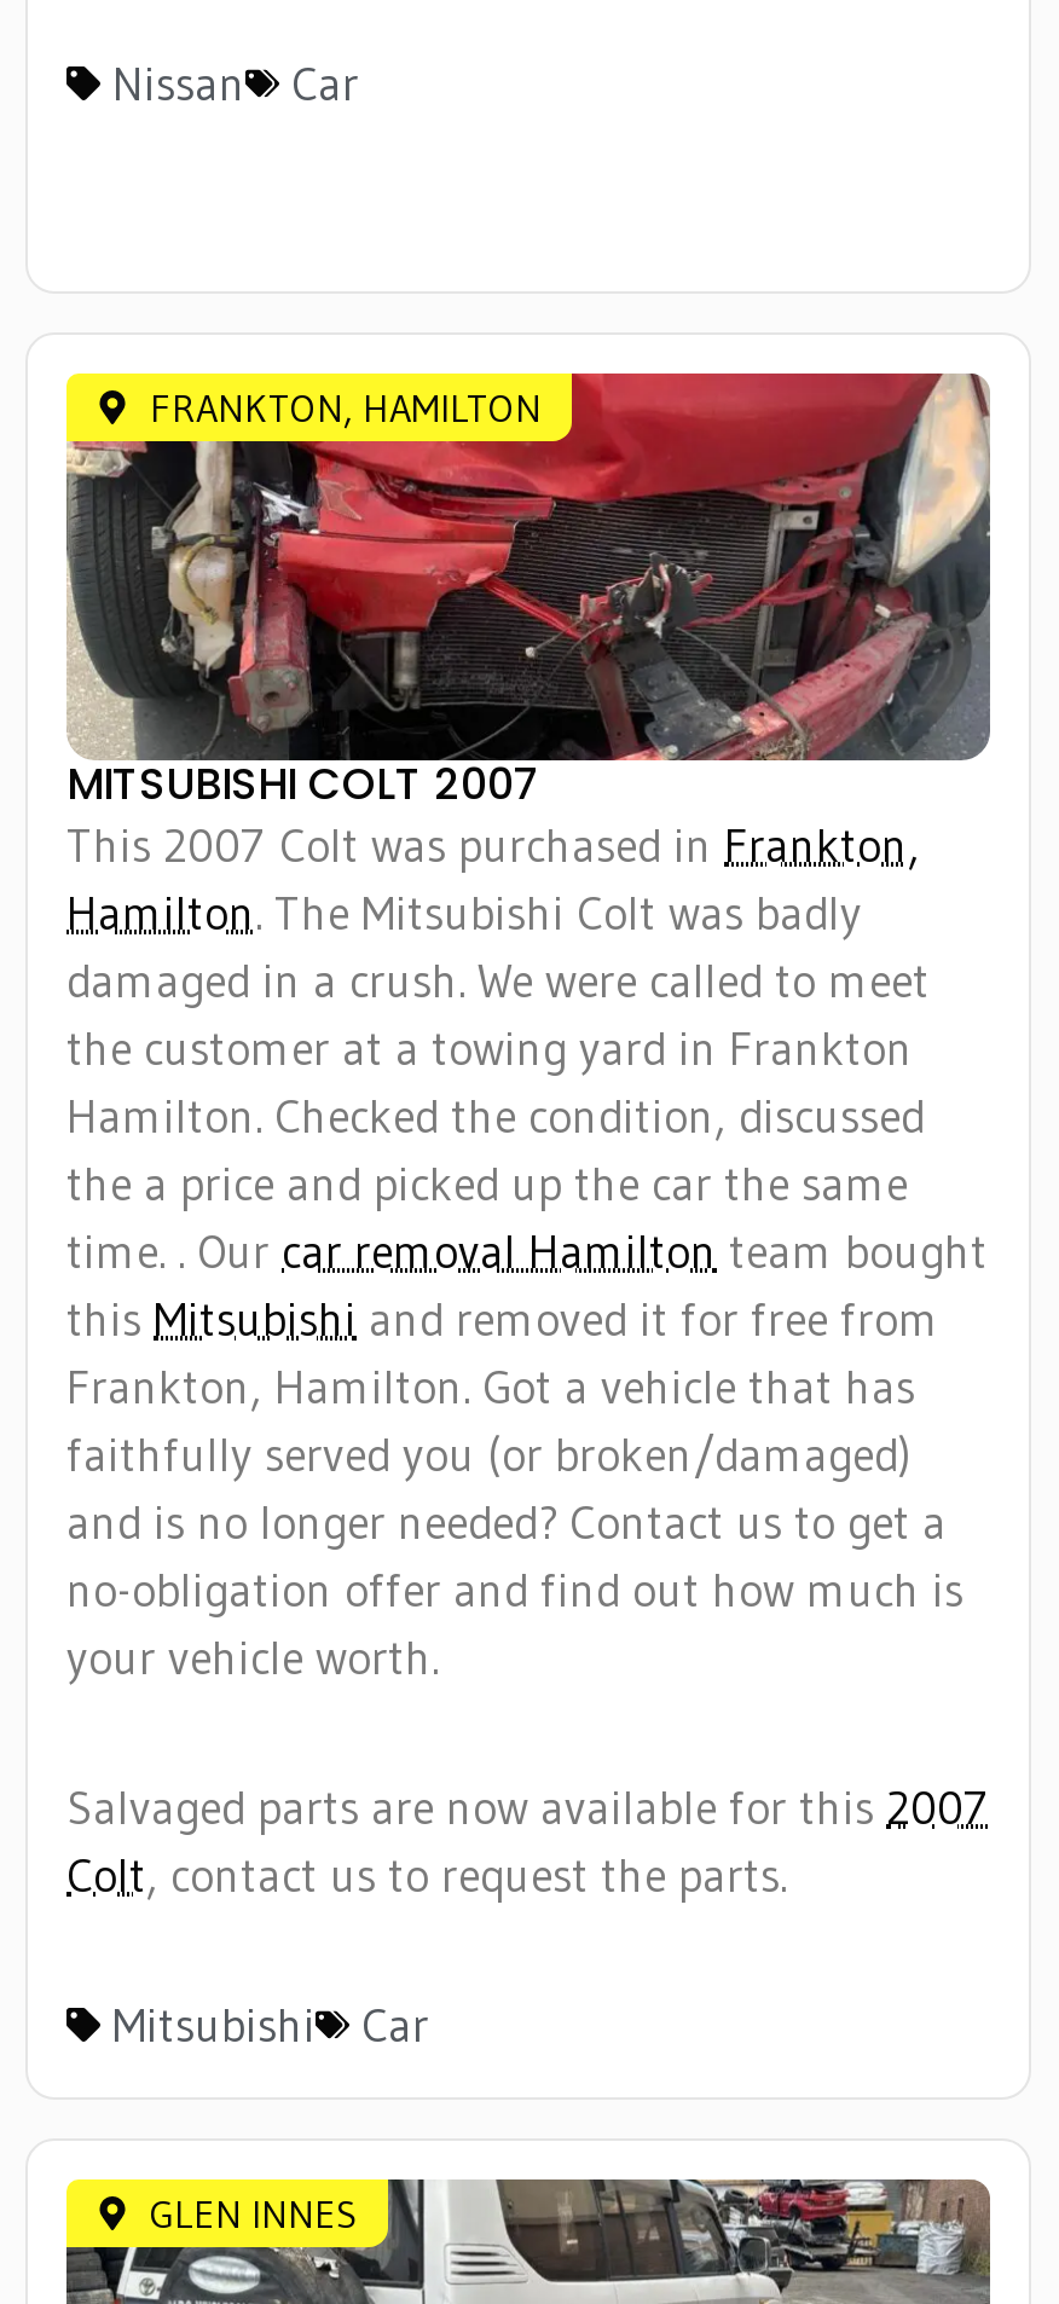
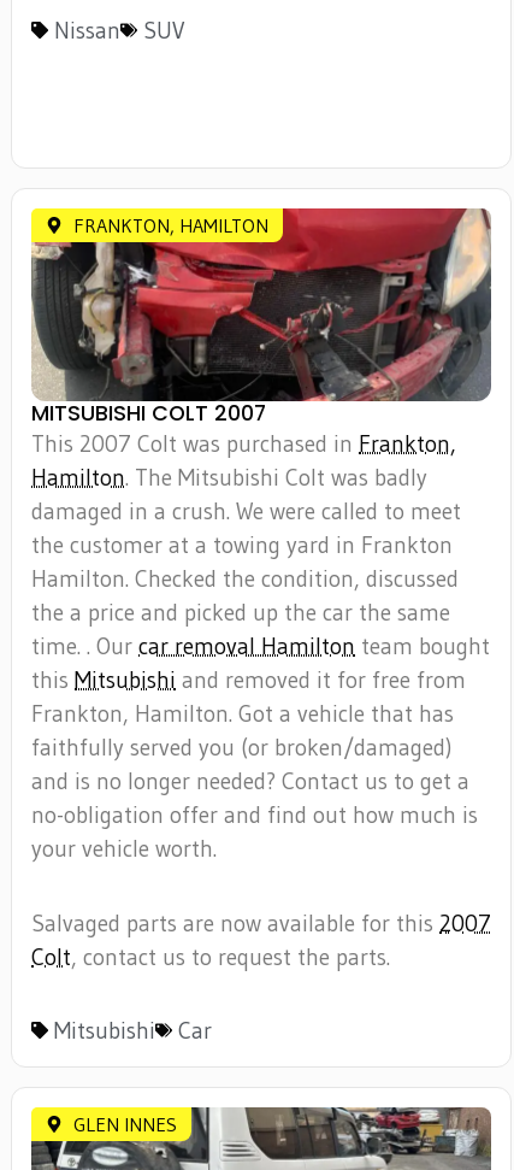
[291,56,359,114] Car -> [143,16,184,45] SUV

